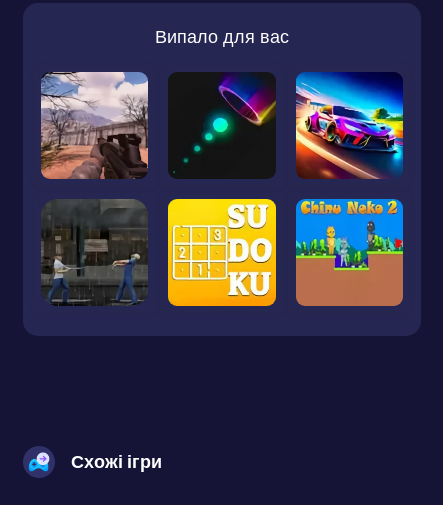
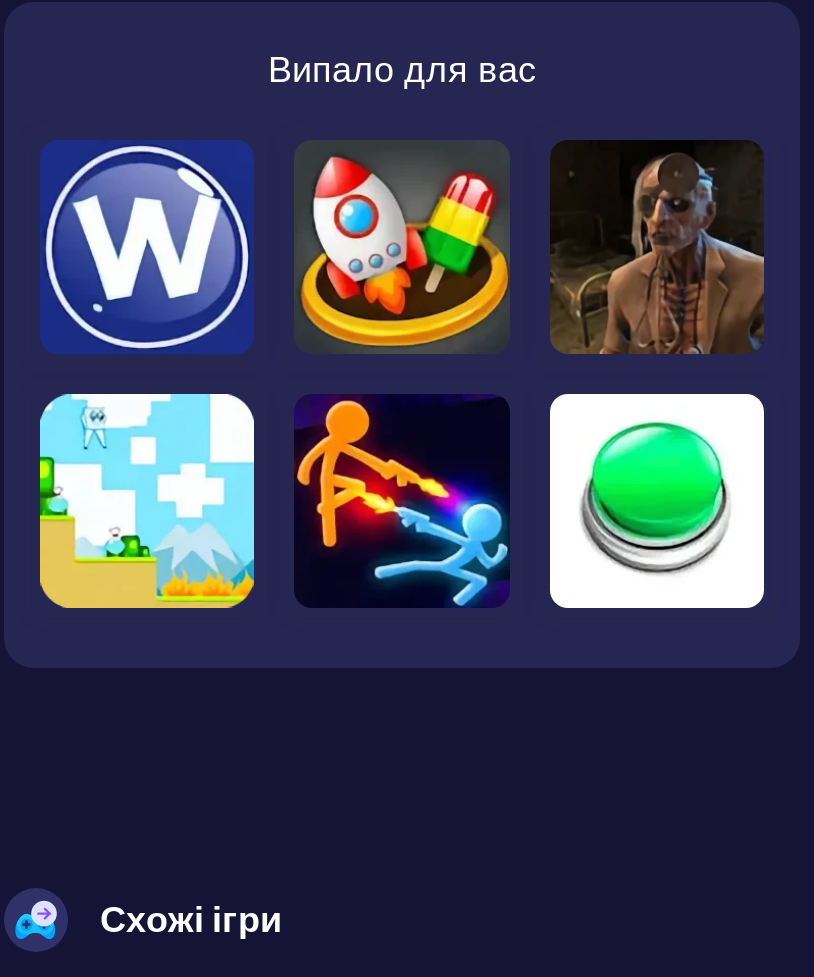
[40,71,149,180] [image] -> [40,140,254,354] [image]
[168,73,276,179] [image] -> [296,142,510,354] [image]
[295,72,404,180] [image] -> [550,140,764,354] [image]
[41,199,148,306] [image] -> [38,392,256,610] [image]
[167,198,277,307] [image] -> [294,394,510,608] [image]
[295,198,404,307] [image] -> [548,392,766,610] [image]

